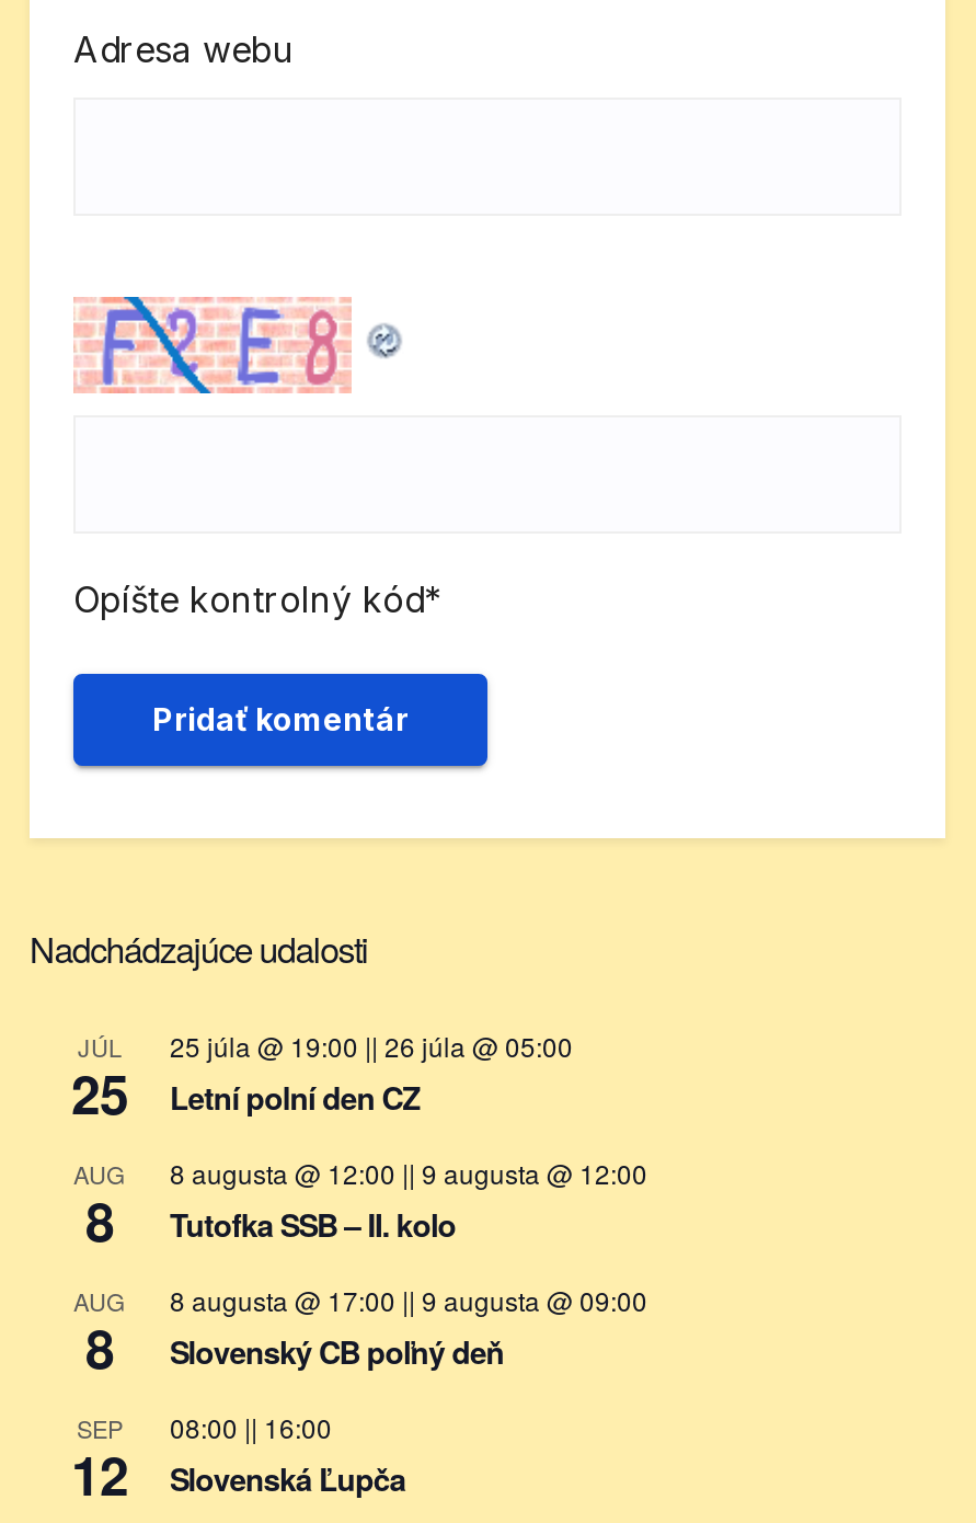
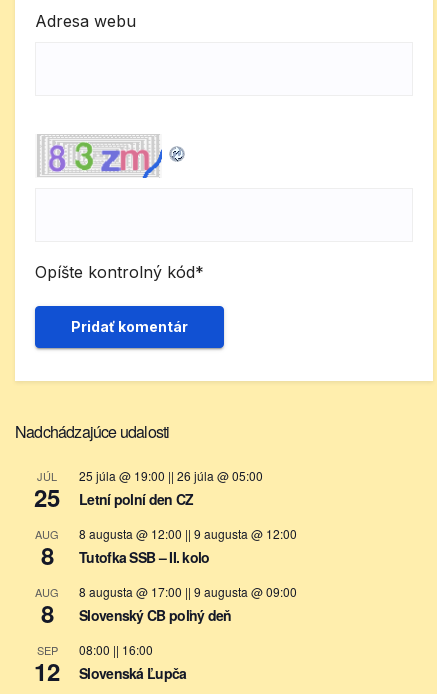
[73,295,352,396] [image] -> [36,134,163,179] [image]

